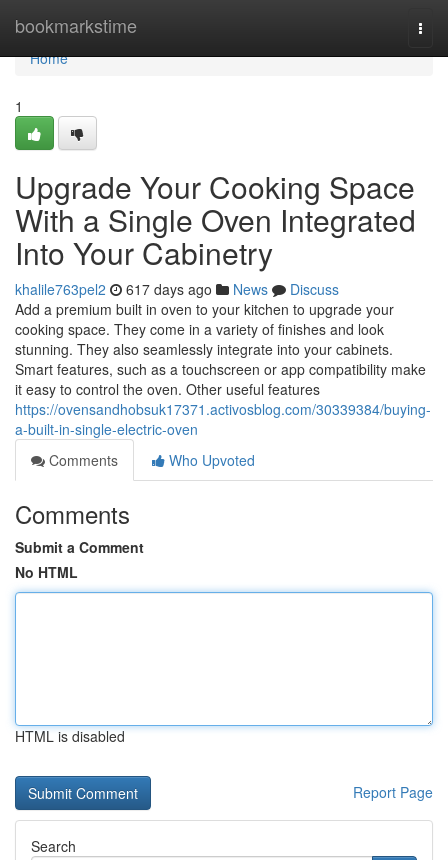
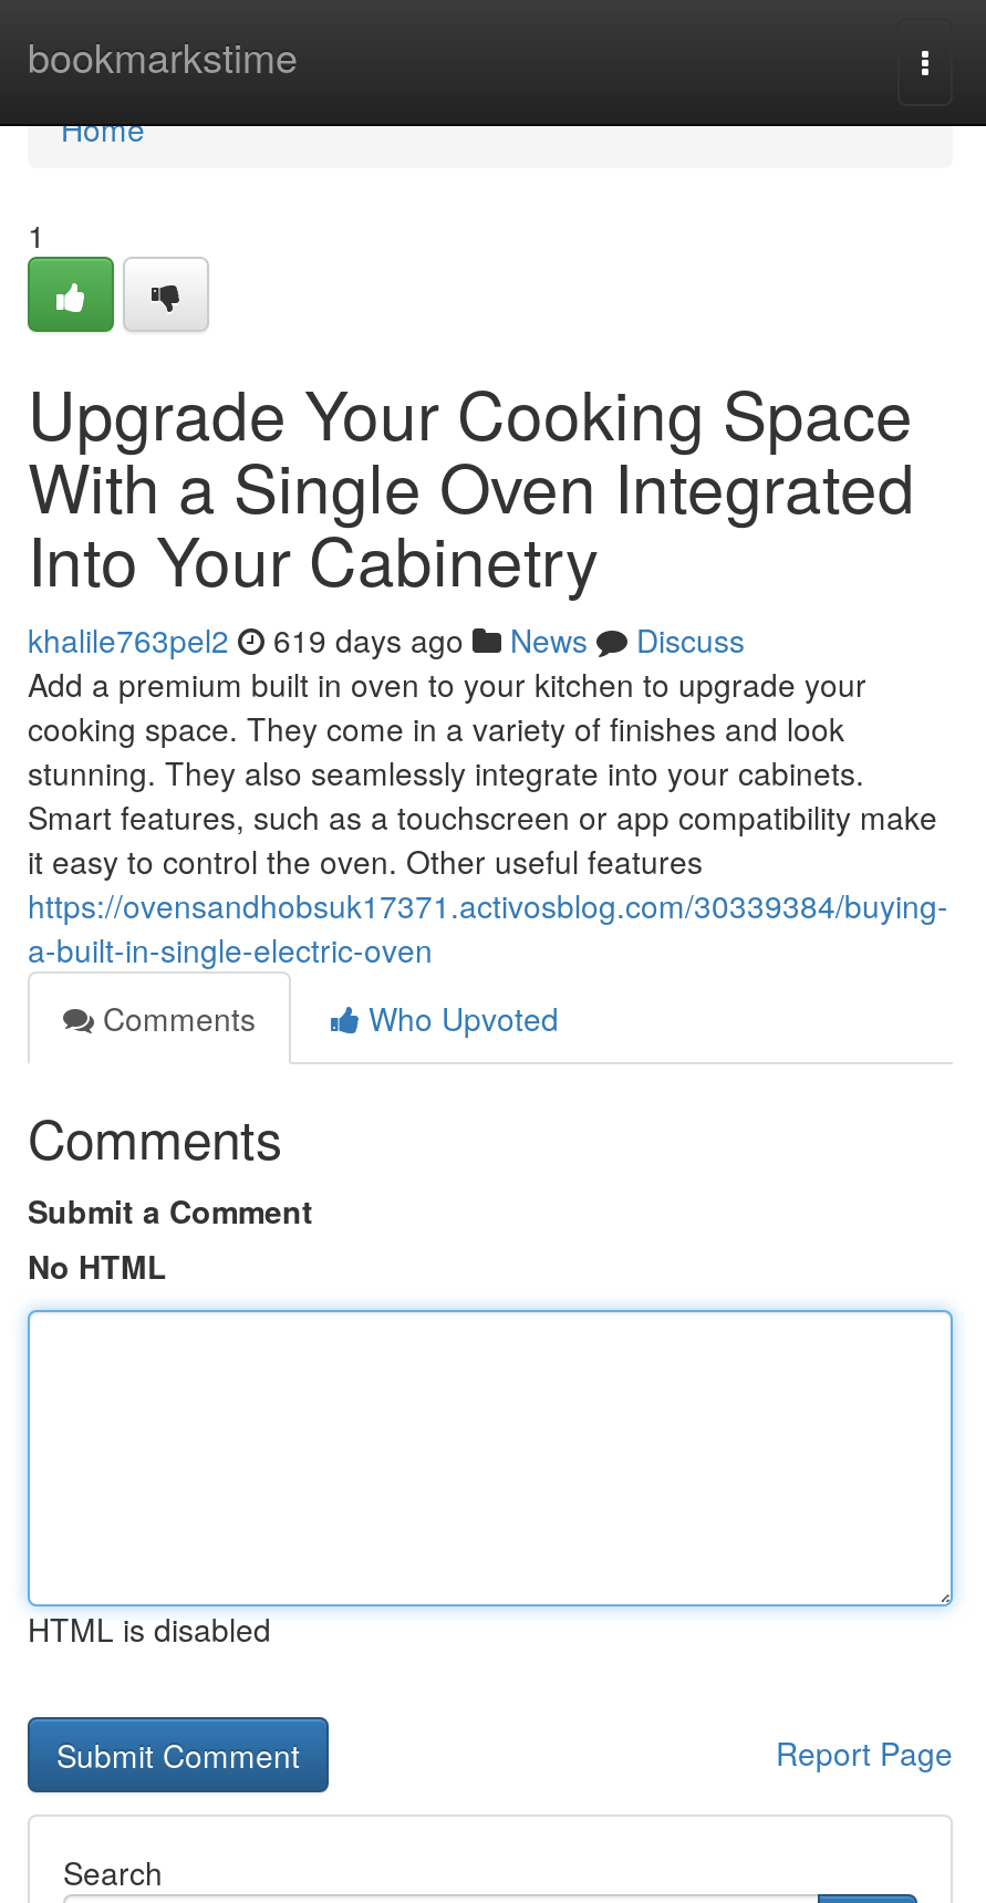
[15,279,339,299] khalile763pel2 617 days ago News Discuss -> [28,617,745,662] khalile763pel2 619 days ago News Discuss

